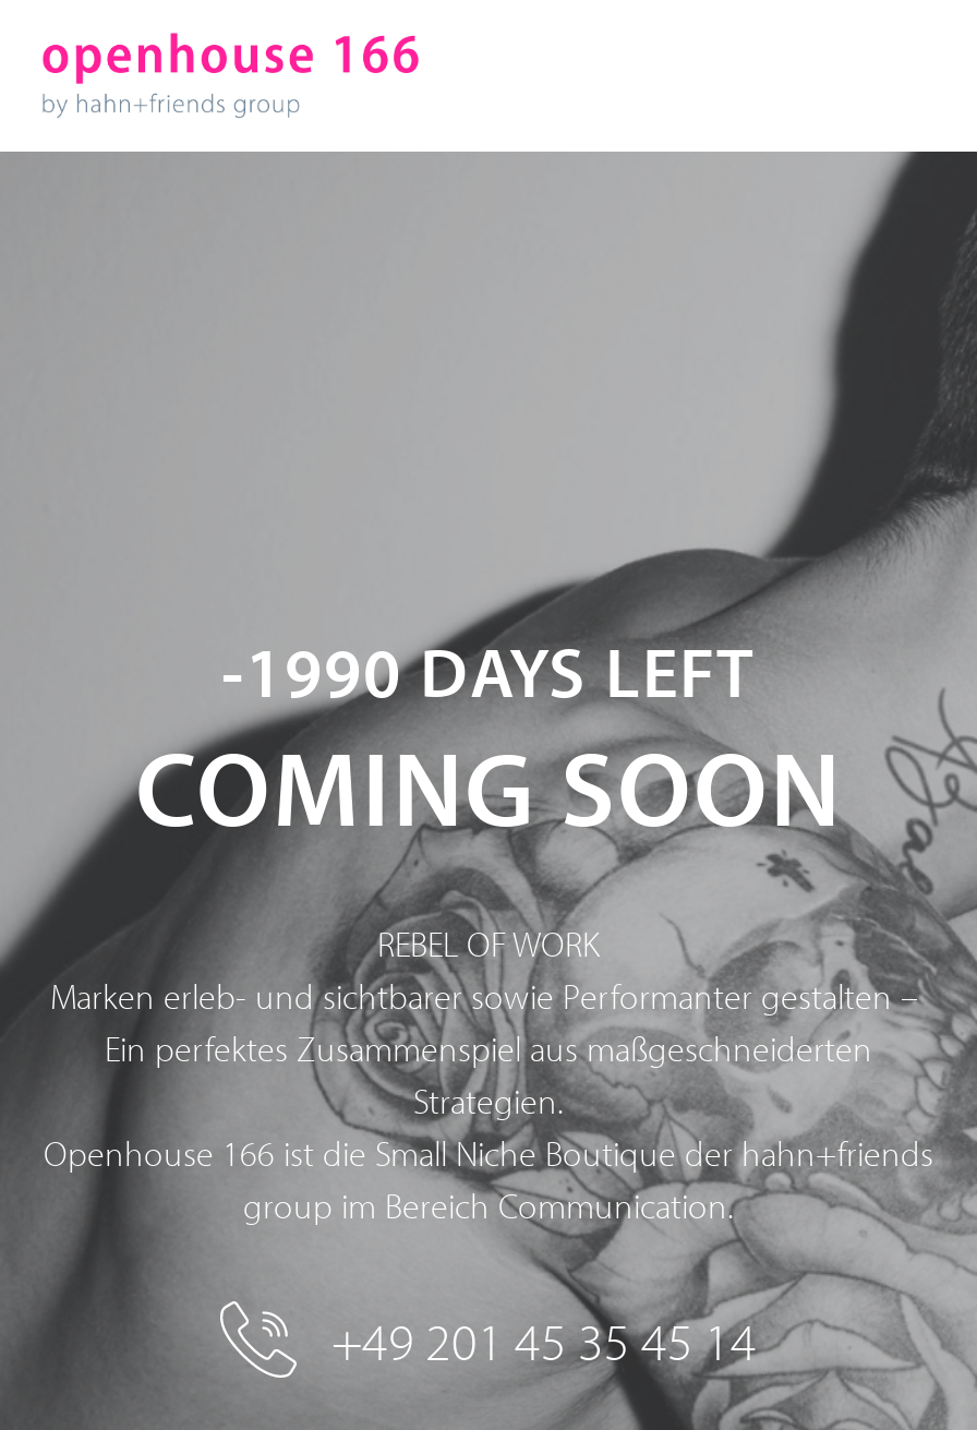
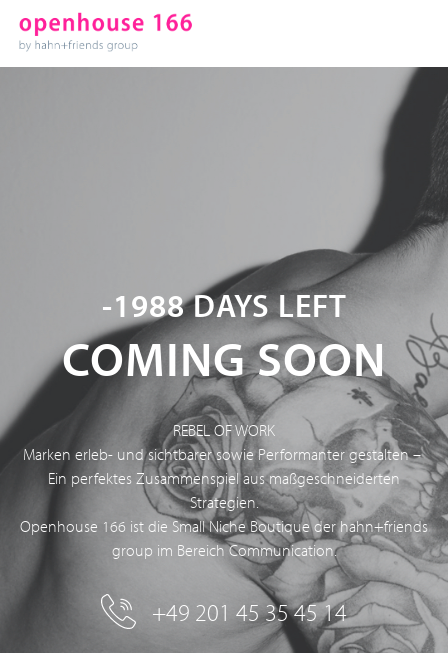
[221,626,756,713] -1990 DAYS LEFT -> [101,284,346,324] -1988 DAYS LEFT

